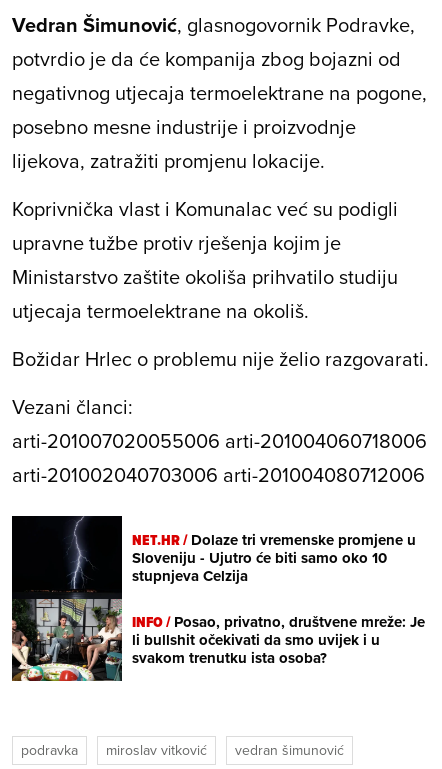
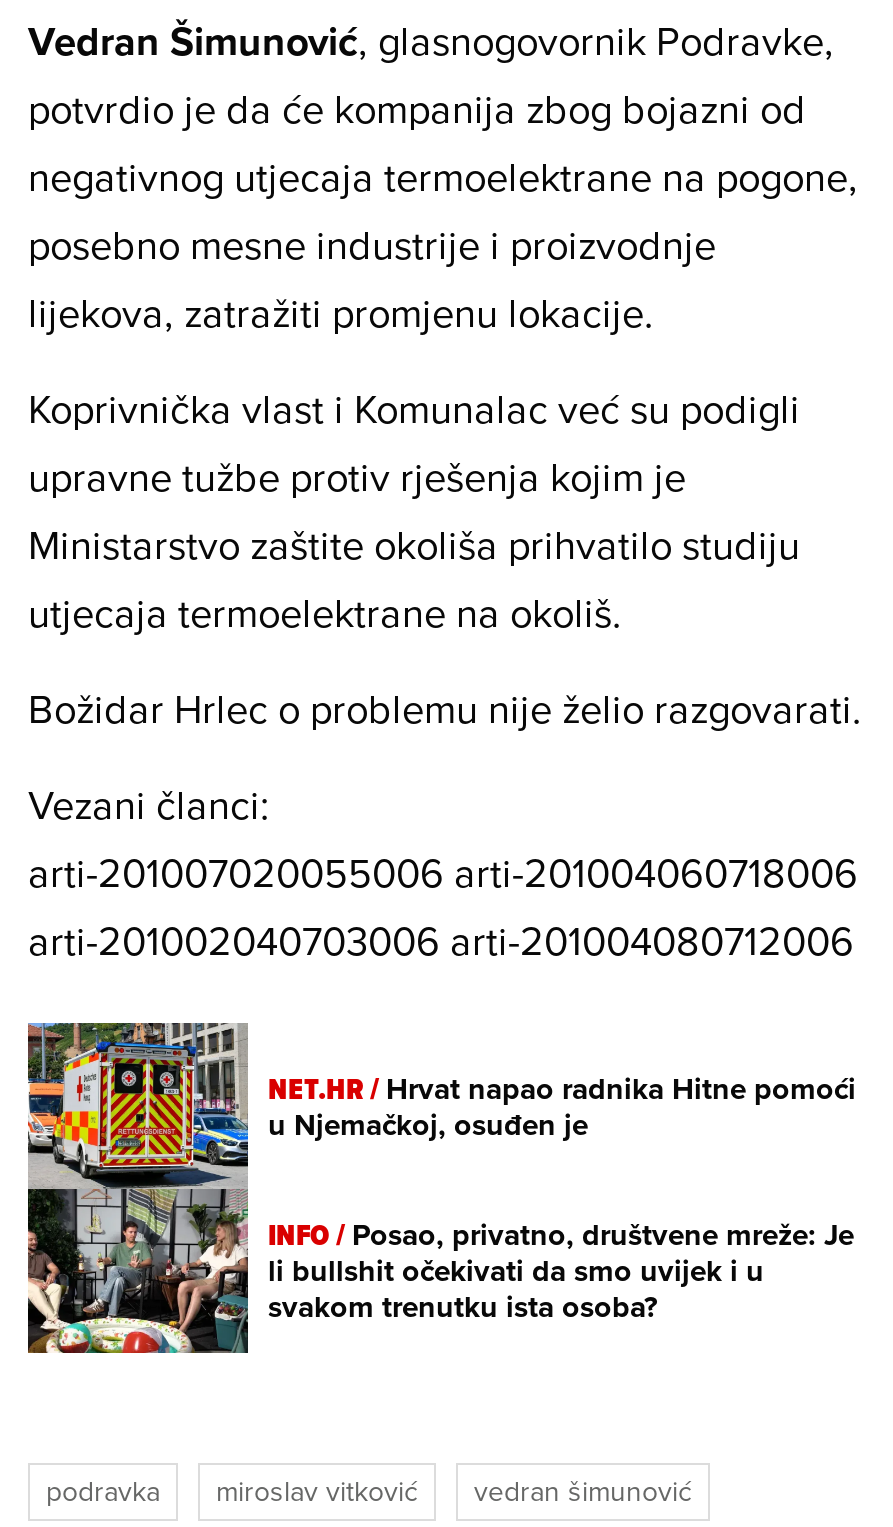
[11,515,416,600] [image] | NET.HR / Dolaze tri vremenske promjene u | Sloveniju - Ujutro će biti samo oko 10 | stupnjeva Celzija -> [26,1021,856,1191] [image] | NET.HR / Hrvat napao radnika Hitne pomoći | u Njemačkoj, osuđen je

